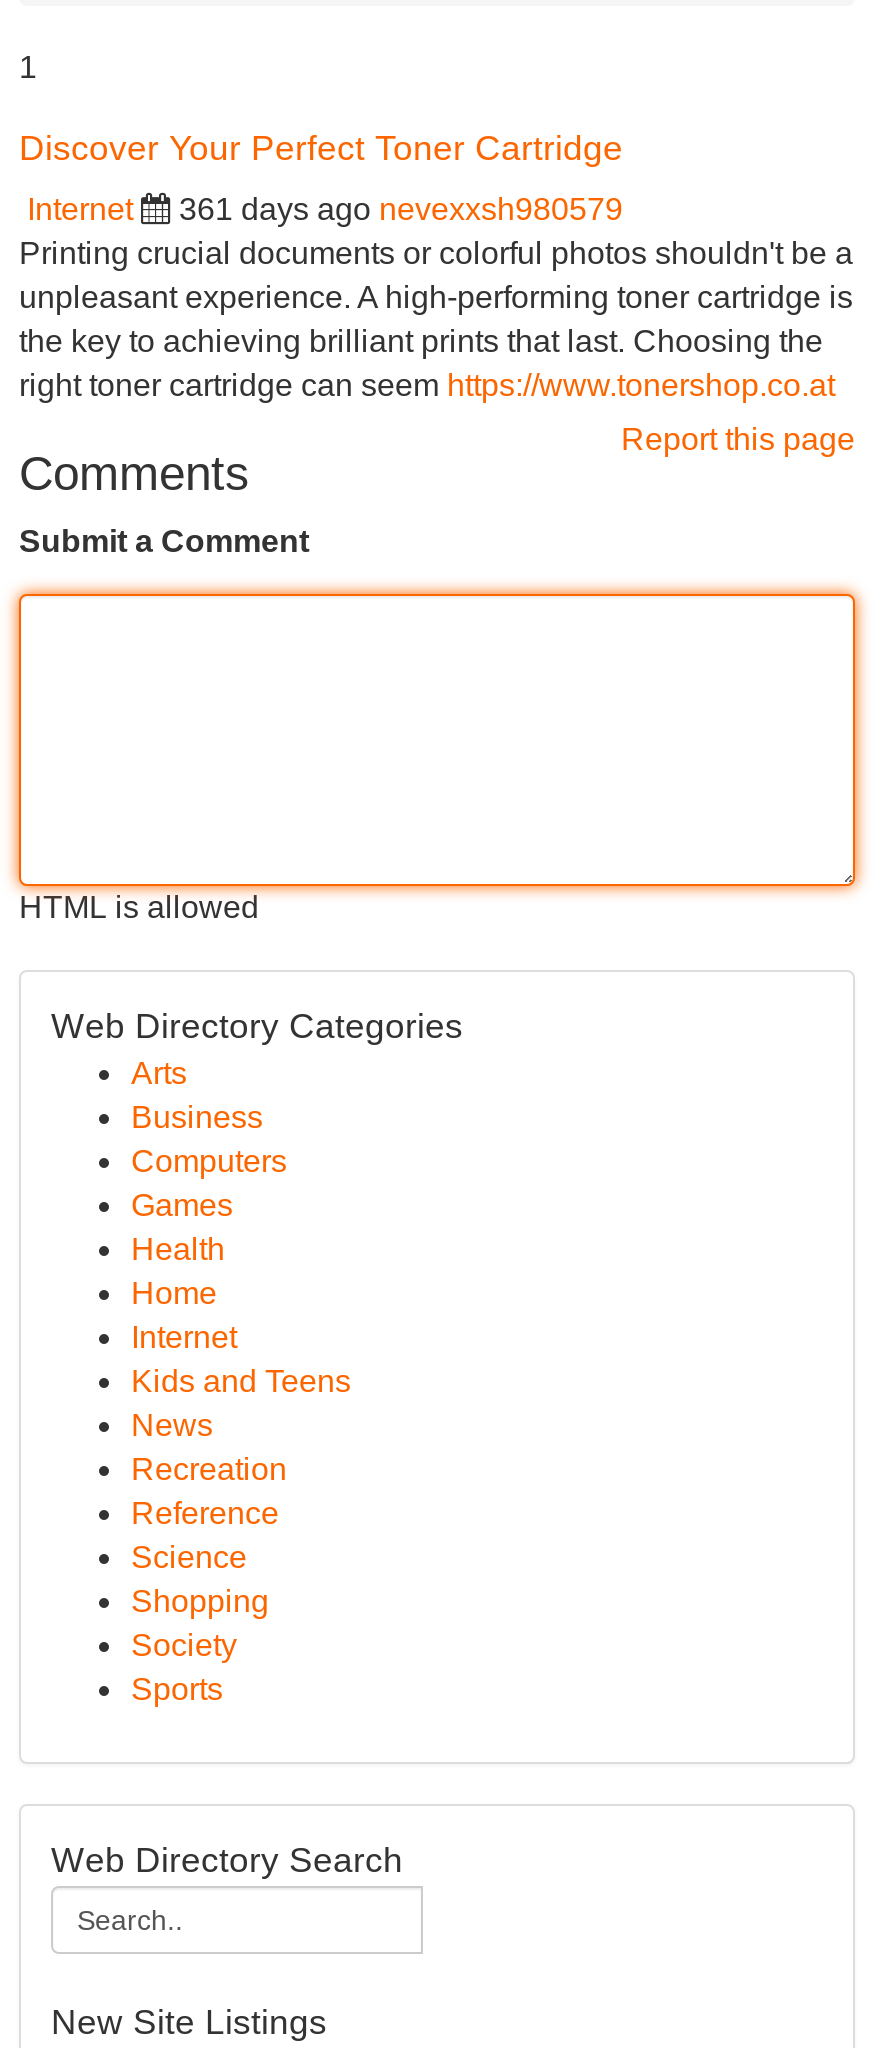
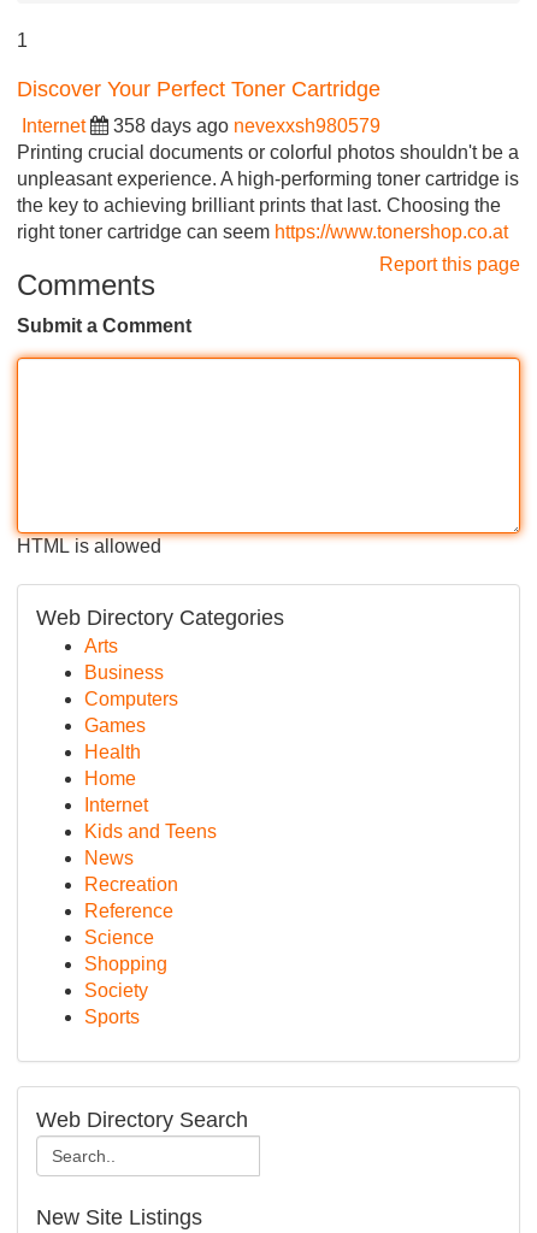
[179,192,623,226] 361 days ago nevexxsh980579 -> [113,116,380,136] 358 days ago nevexxsh980579

